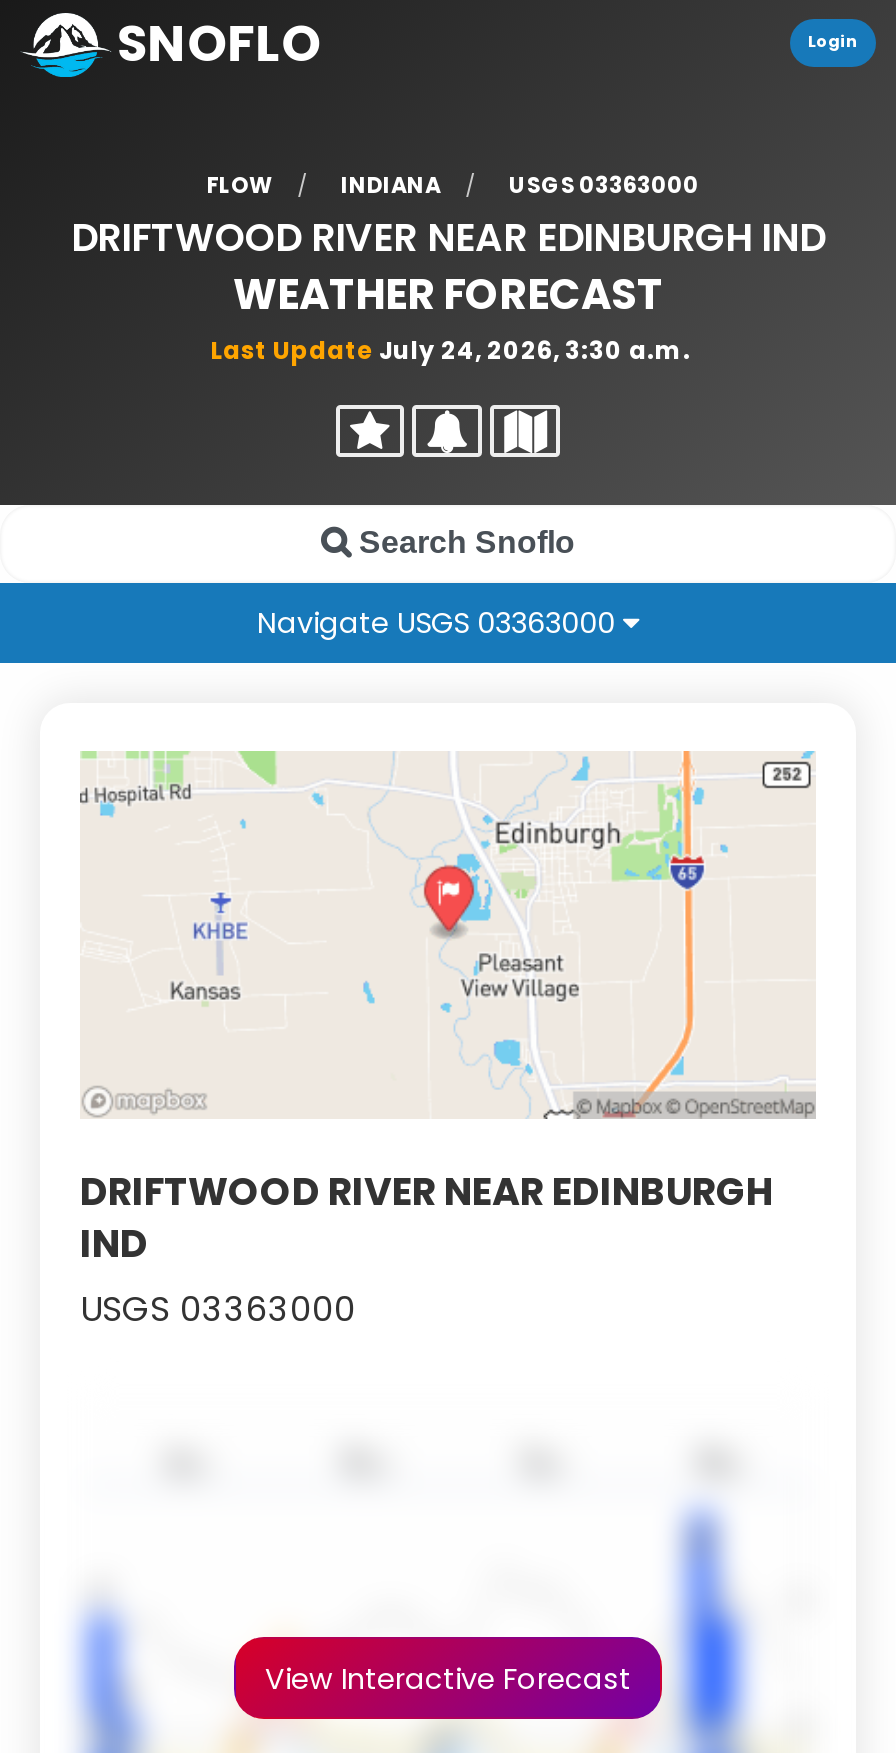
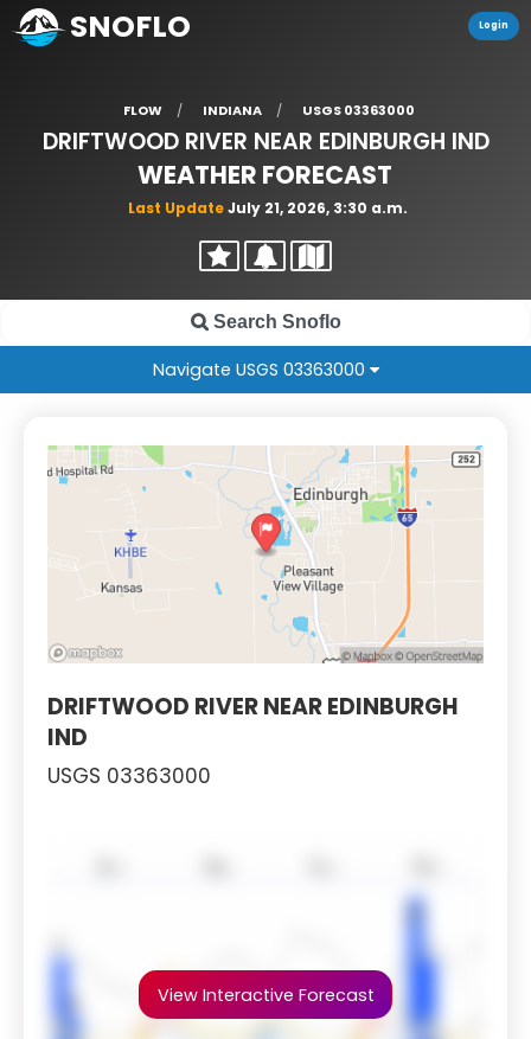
[211,333,691,367] Last Update July 24, 2026, 3:30 a.m. -> [127,198,407,218] Last Update July 21, 2026, 3:30 a.m.

